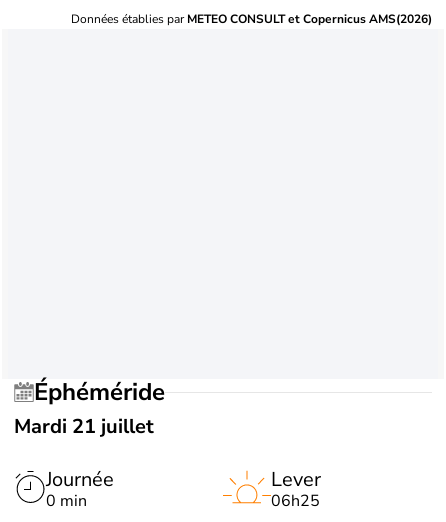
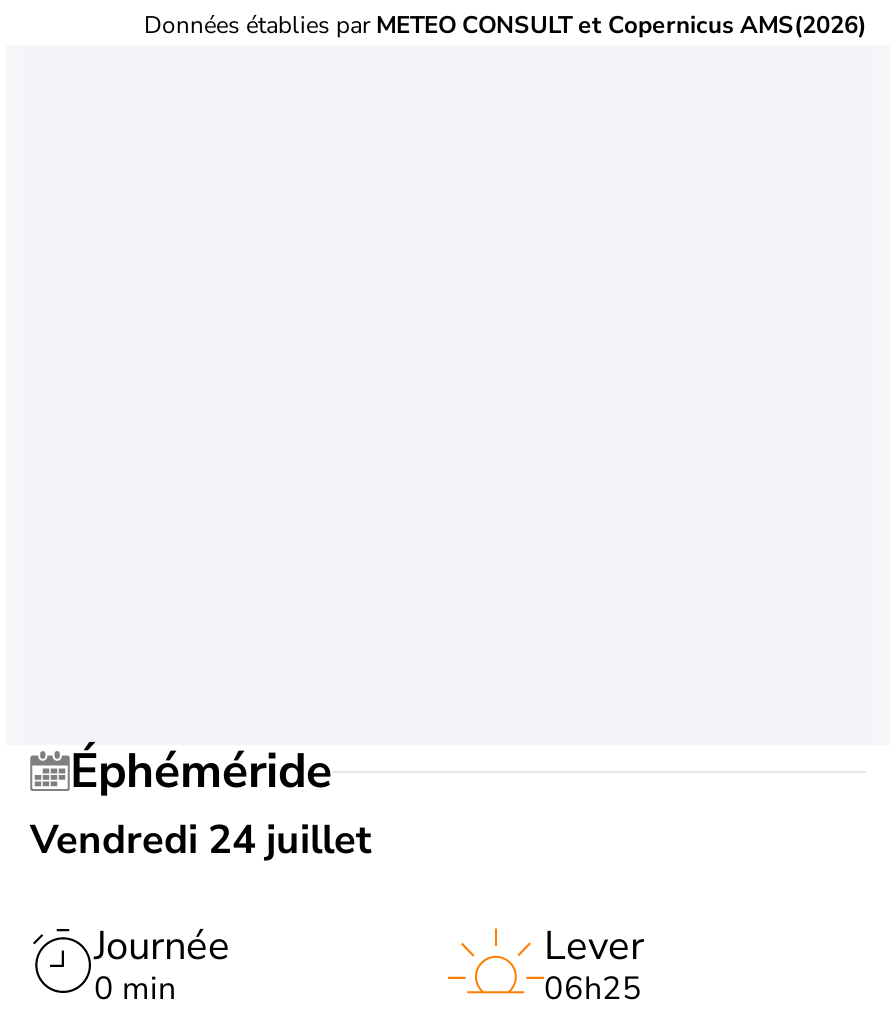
[14,413,154,440] Mardi 21 juillet -> [30,813,372,867] Vendredi 24 juillet

